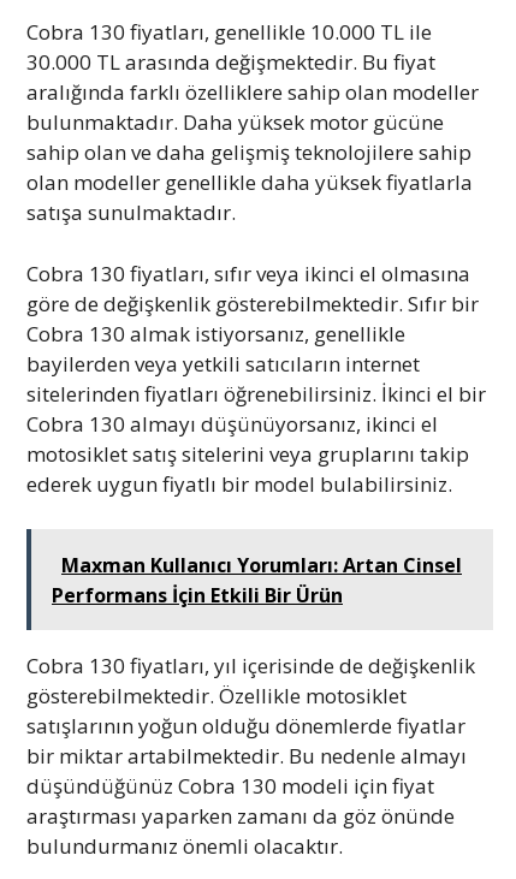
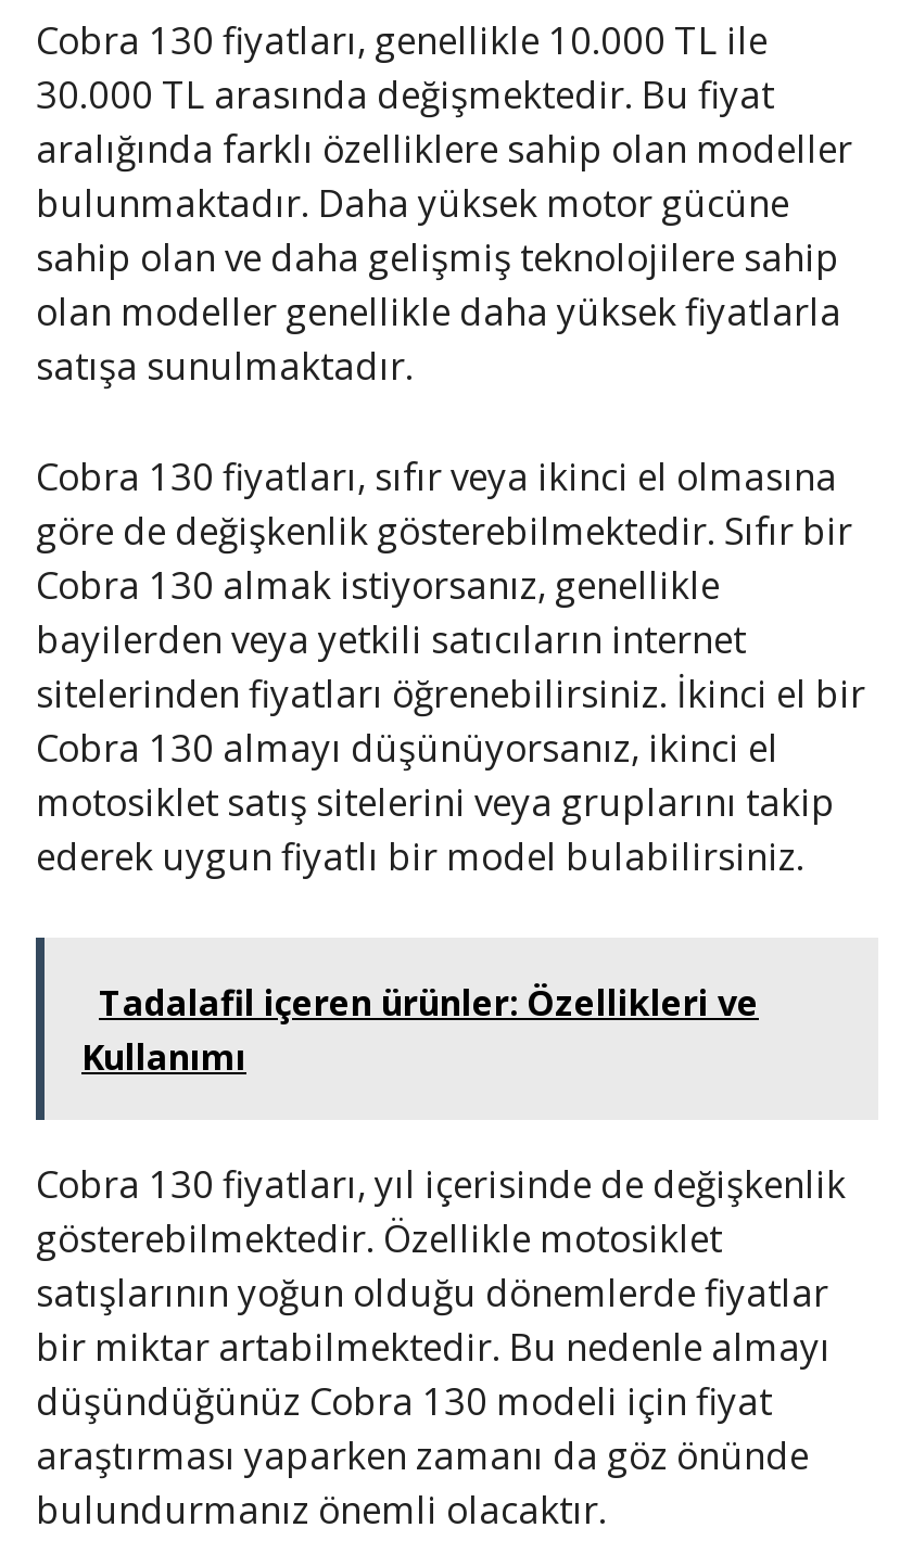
[52,552,462,608] Maxman Kullanıcı Yorumları: Artan Cinsel | Performans İçin Etkili Bir Ürün -> [81,979,759,1081] Tadalafil içeren ürünler: Özellikleri ve | Kullanımı

